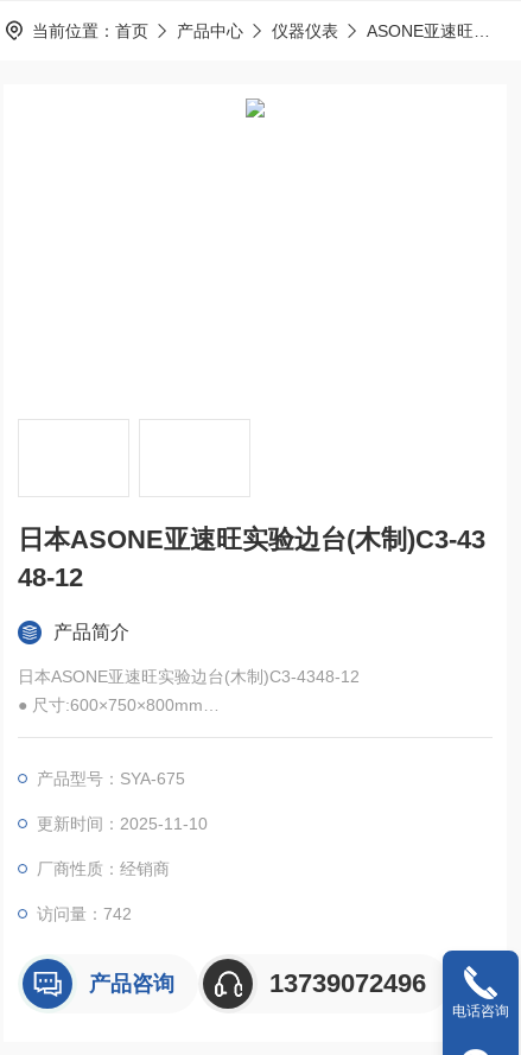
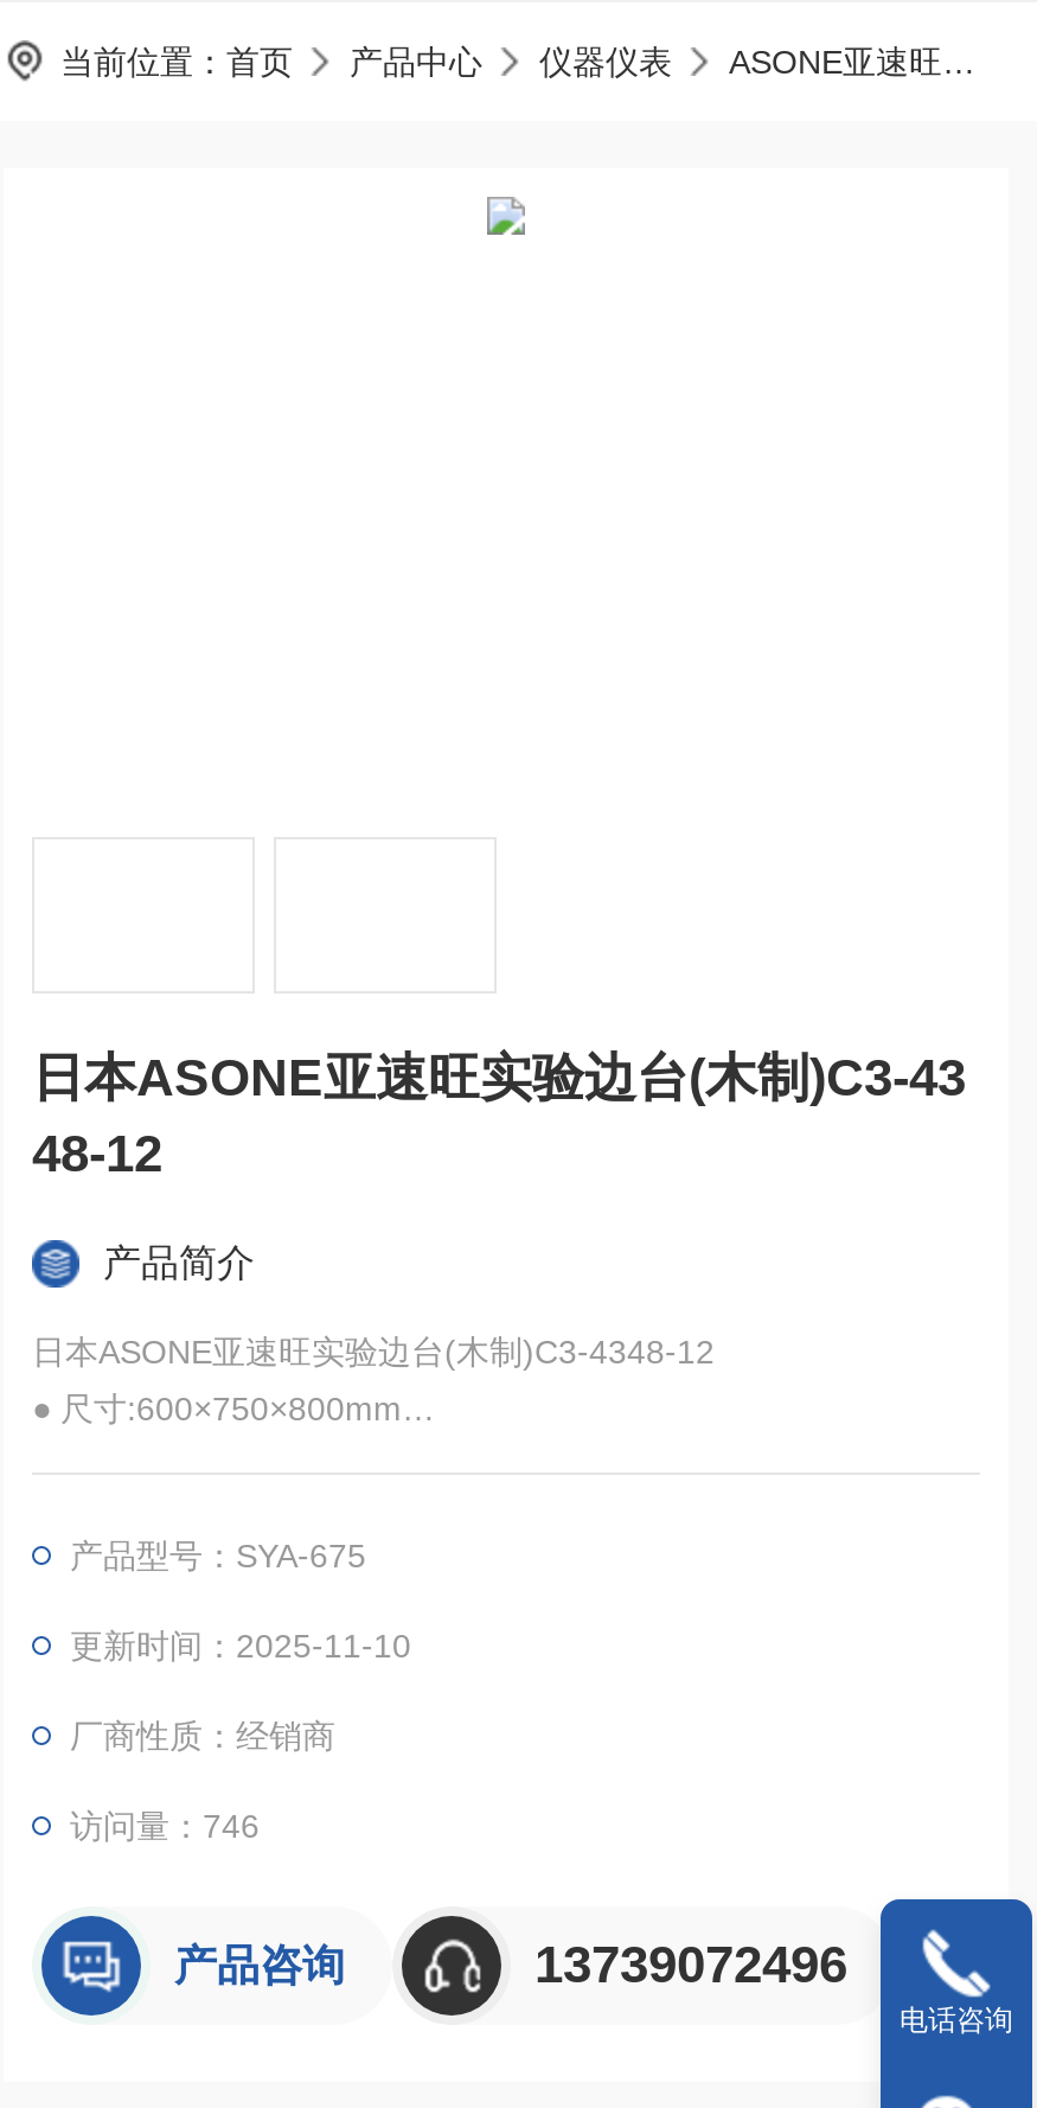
[37,904,132,923] 访问量：742 -> [70,1807,260,1845] 访问量：746

